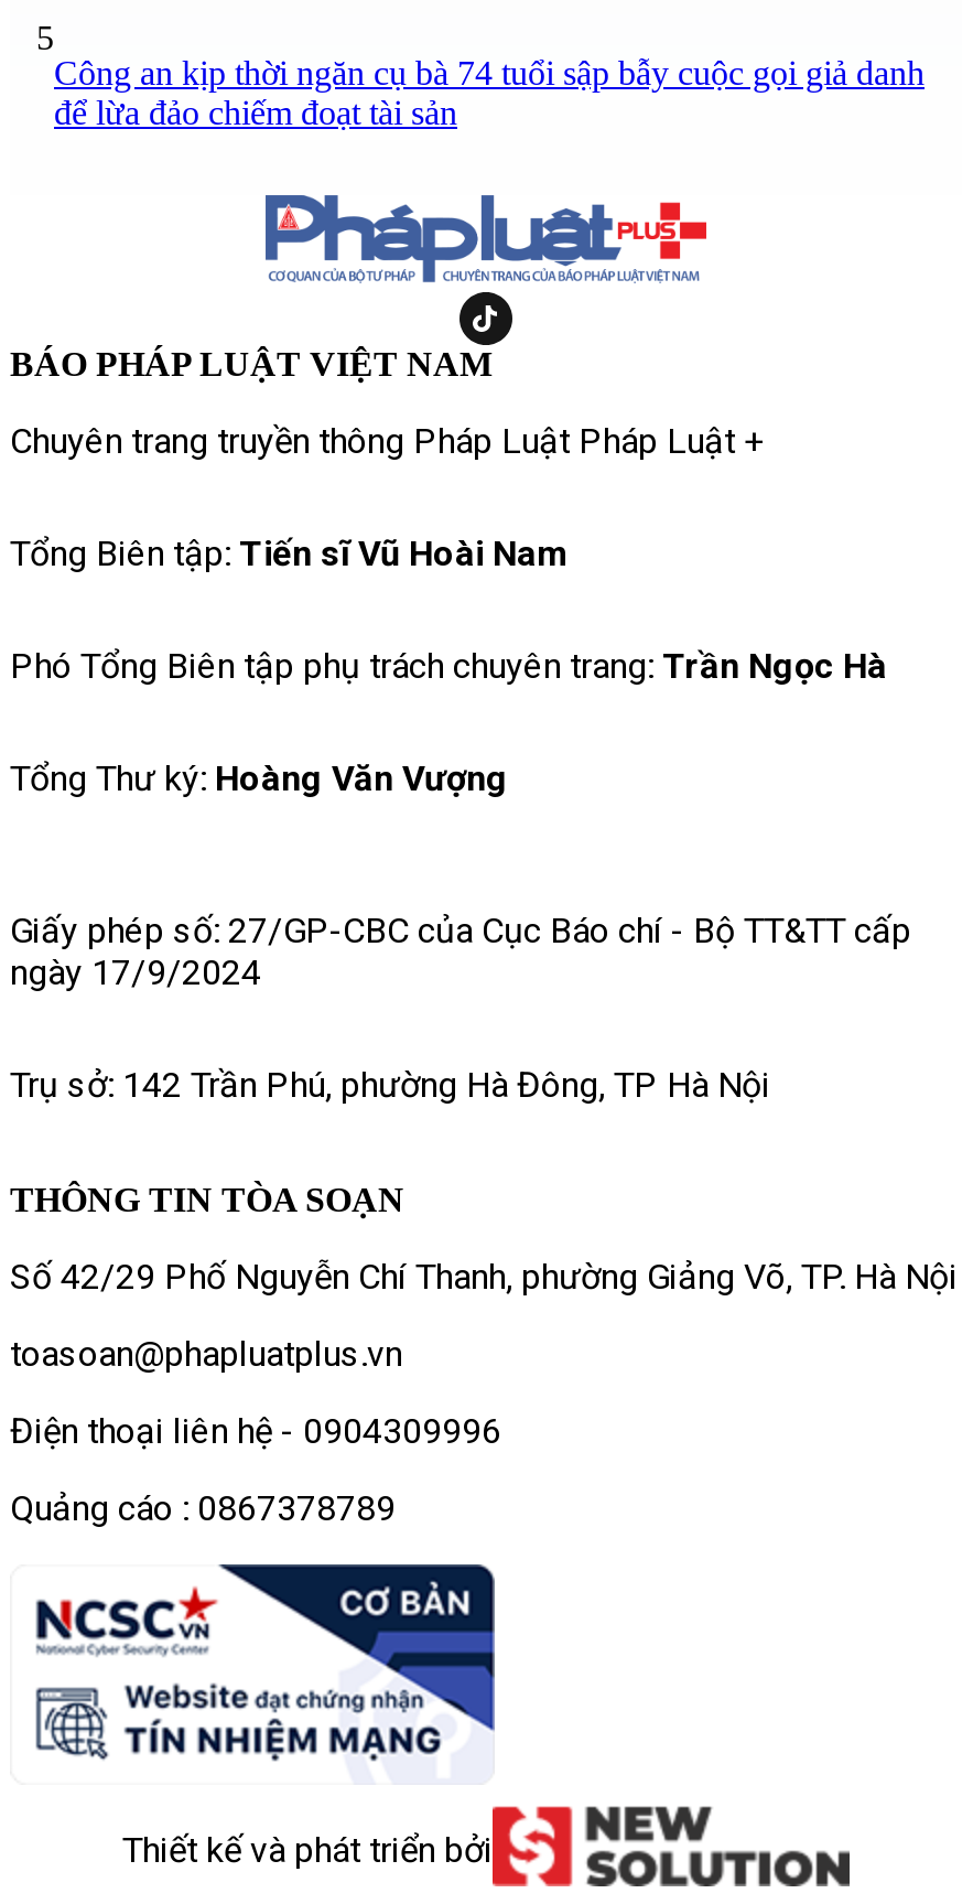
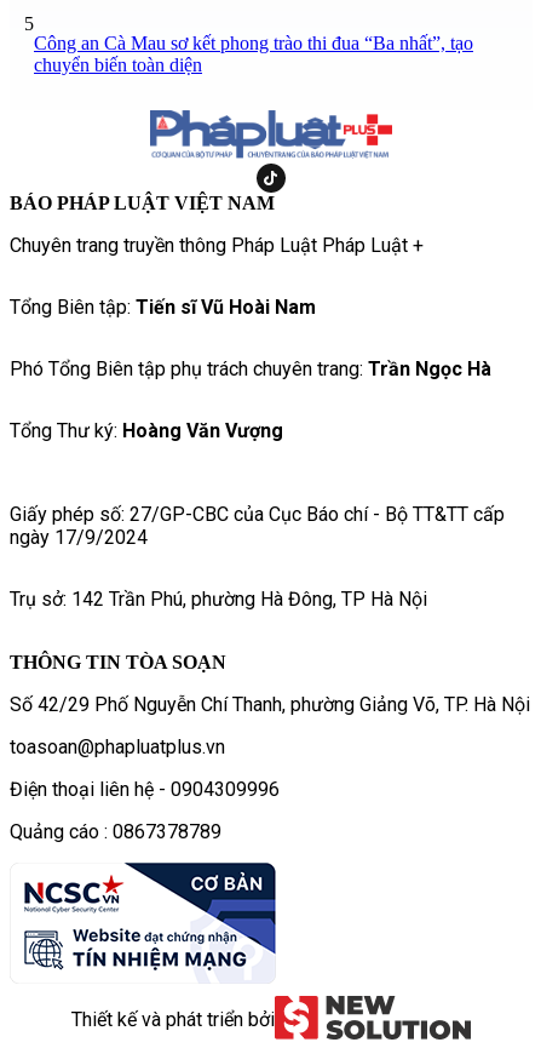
[54,54,925,131] Công an kịp thời ngăn cụ bà 74 tuổi sập bẫy cuộc gọi giả danh | để lừa đảo chiếm đoạt tài sản -> [34,32,473,75] Công an Cà Mau sơ kết phong trào thi đua “Ba nhất”, tạo | chuyển biến toàn diện

